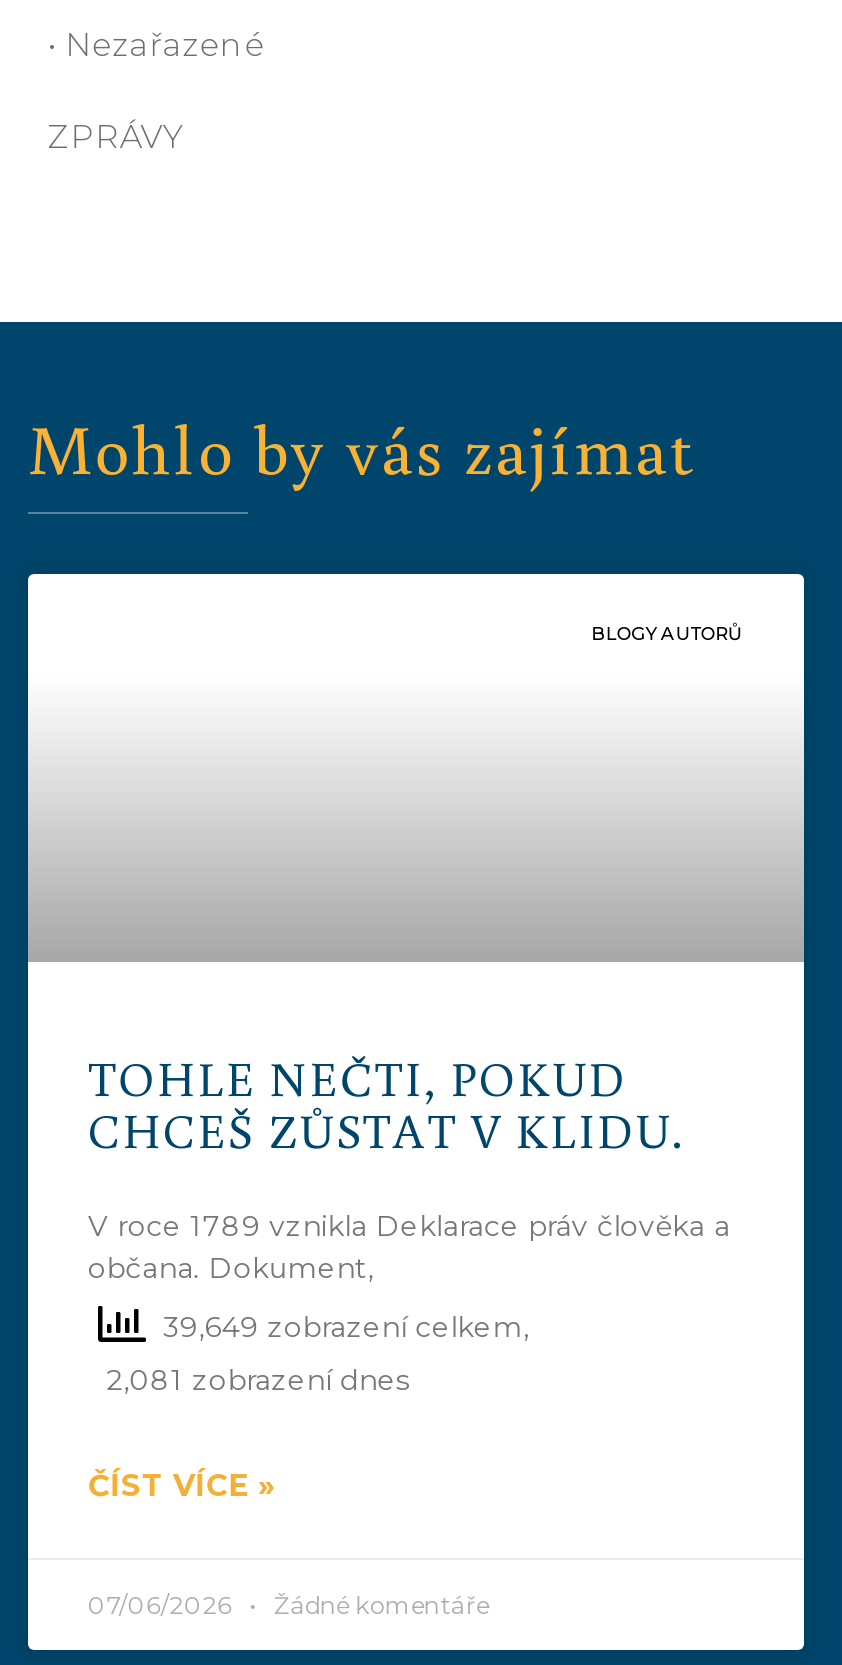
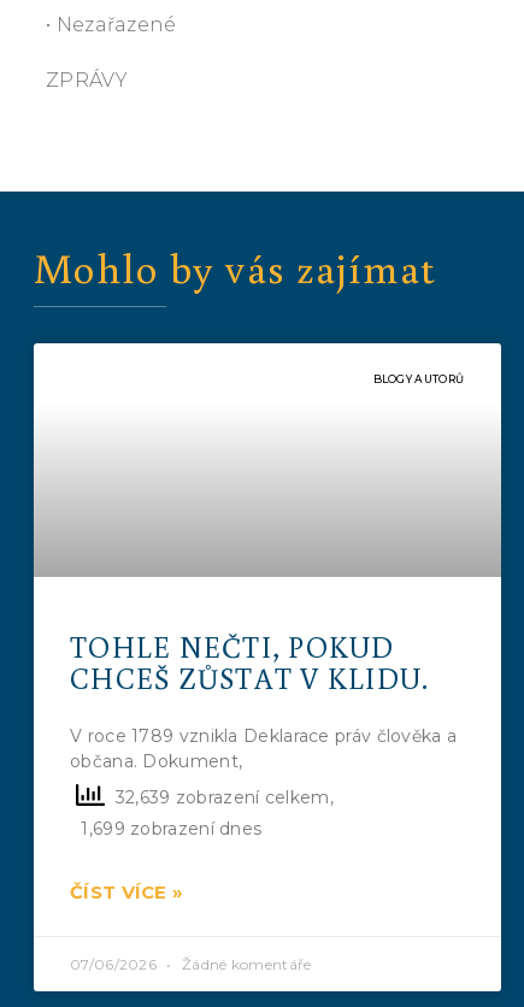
[146,1309,530,1345] 39,649 zobrazení celkem, -> [105,786,333,807] 32,639 zobrazení celkem,
[98,1361,411,1397] 2,081 zobrazení dnes -> [76,817,262,839] 1,699 zobrazení dnes

